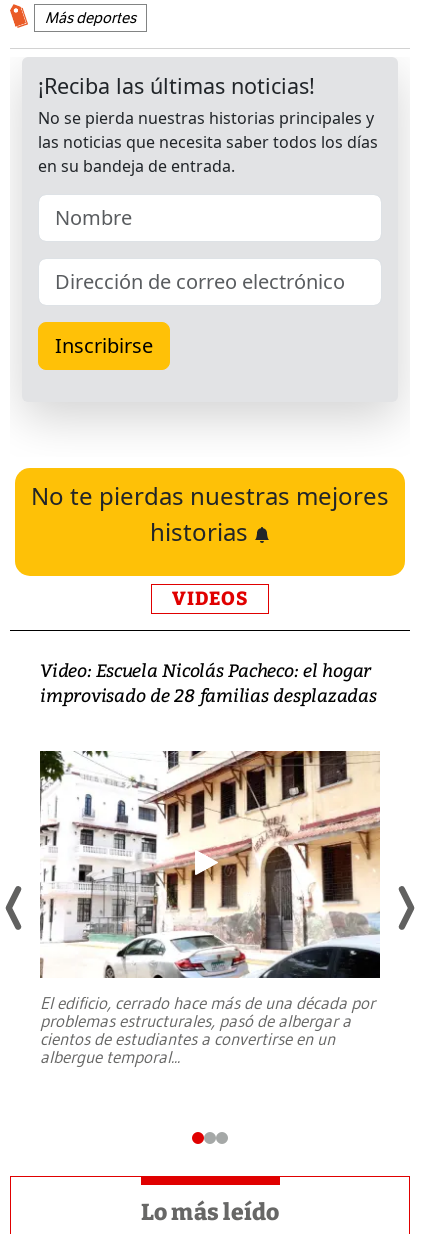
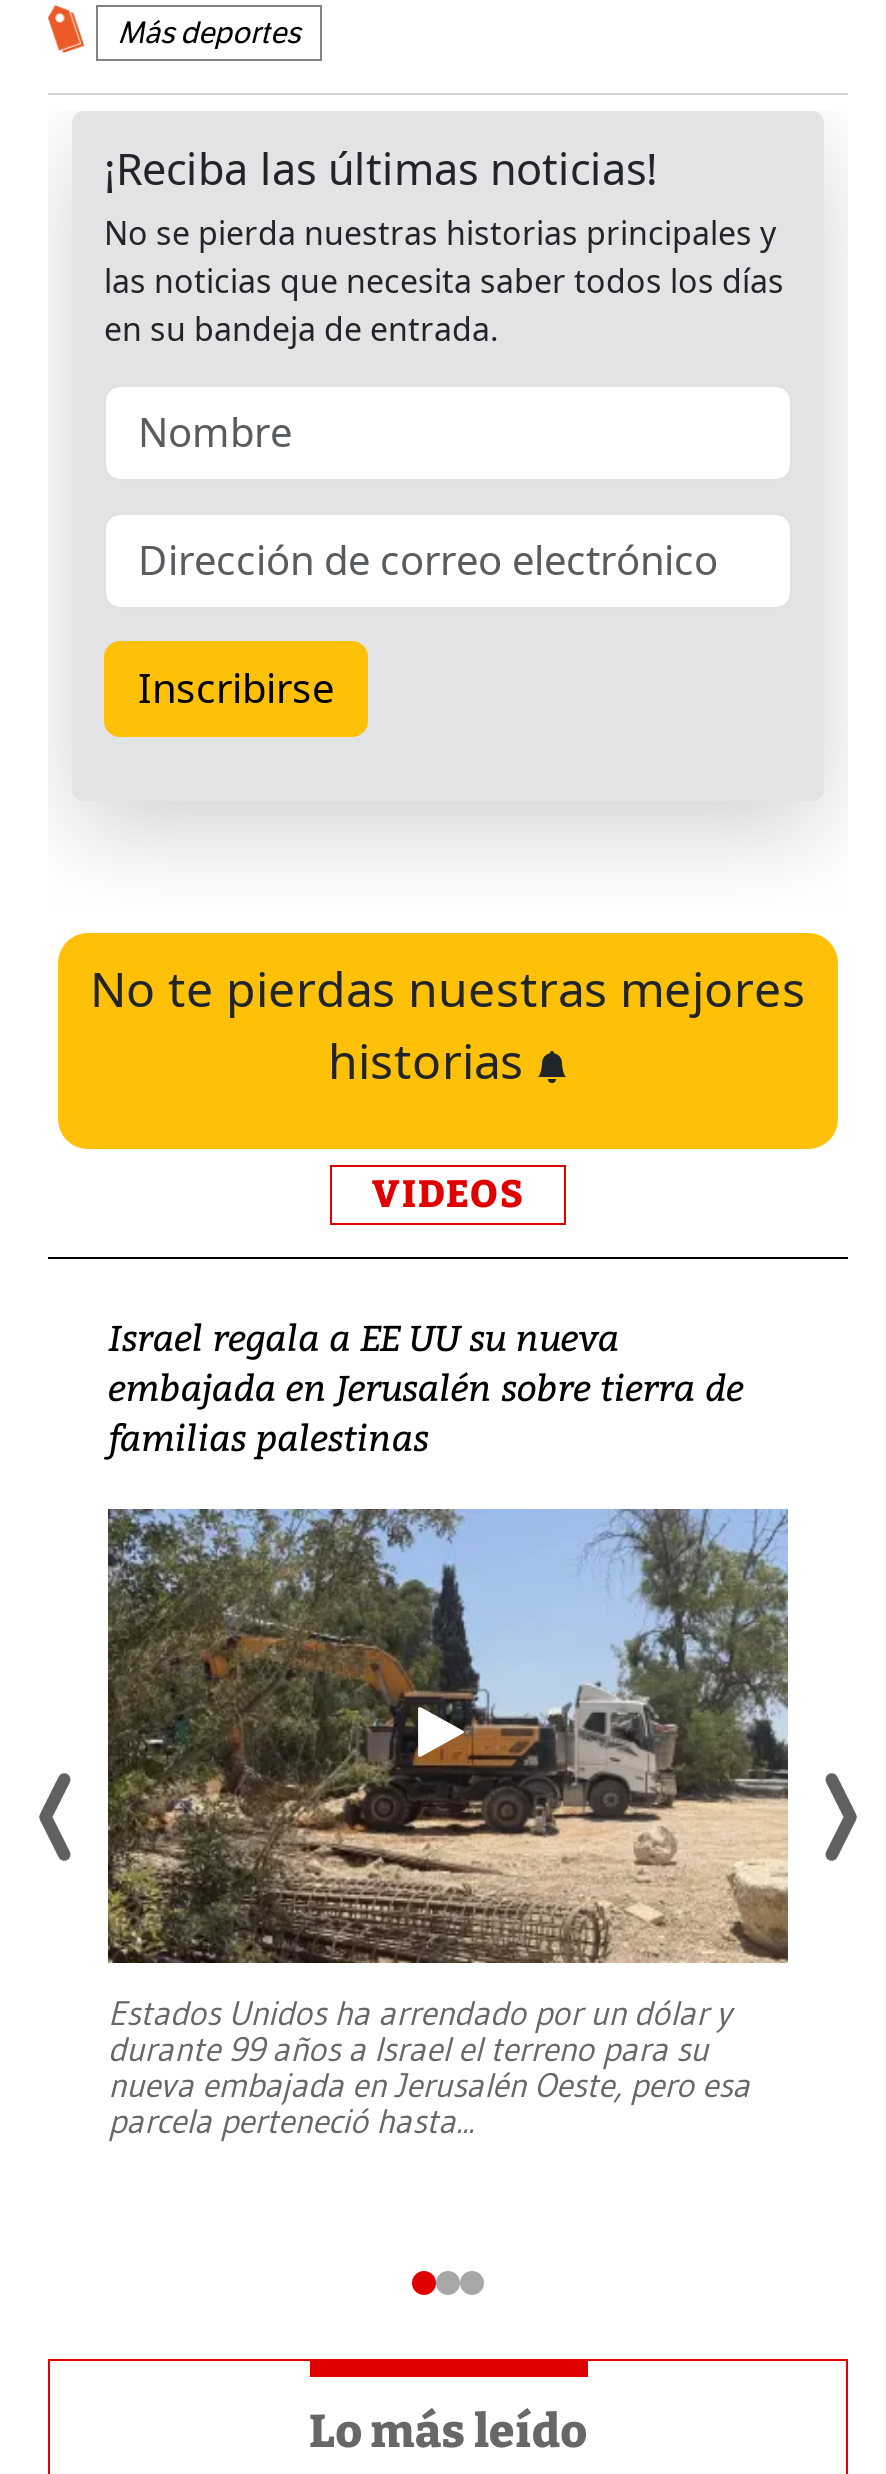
[40,657,376,707] Video: Escuela Nicolás Pacheco: el hogar | improvisado de 28 familias desplazadas -> [108,1312,744,1462] Israel regala a EE UU su nueva | embajada en Jerusalén sobre tierra de | familias palestinas
[40,750,381,1067] [image] | El edificio, cerrado hace más de una década por | problemas estructurales, pasó de albergar a | cientos de estudiantes a convertirse en un | albergue temporal... -> [106,1507,790,2141] [image] | Estados Unidos ha arrendado por un dólar y | durante 99 años a Israel el terreno para su | nueva embajada en Jerusalén Oeste, pero esa | parcela perteneció hasta...

